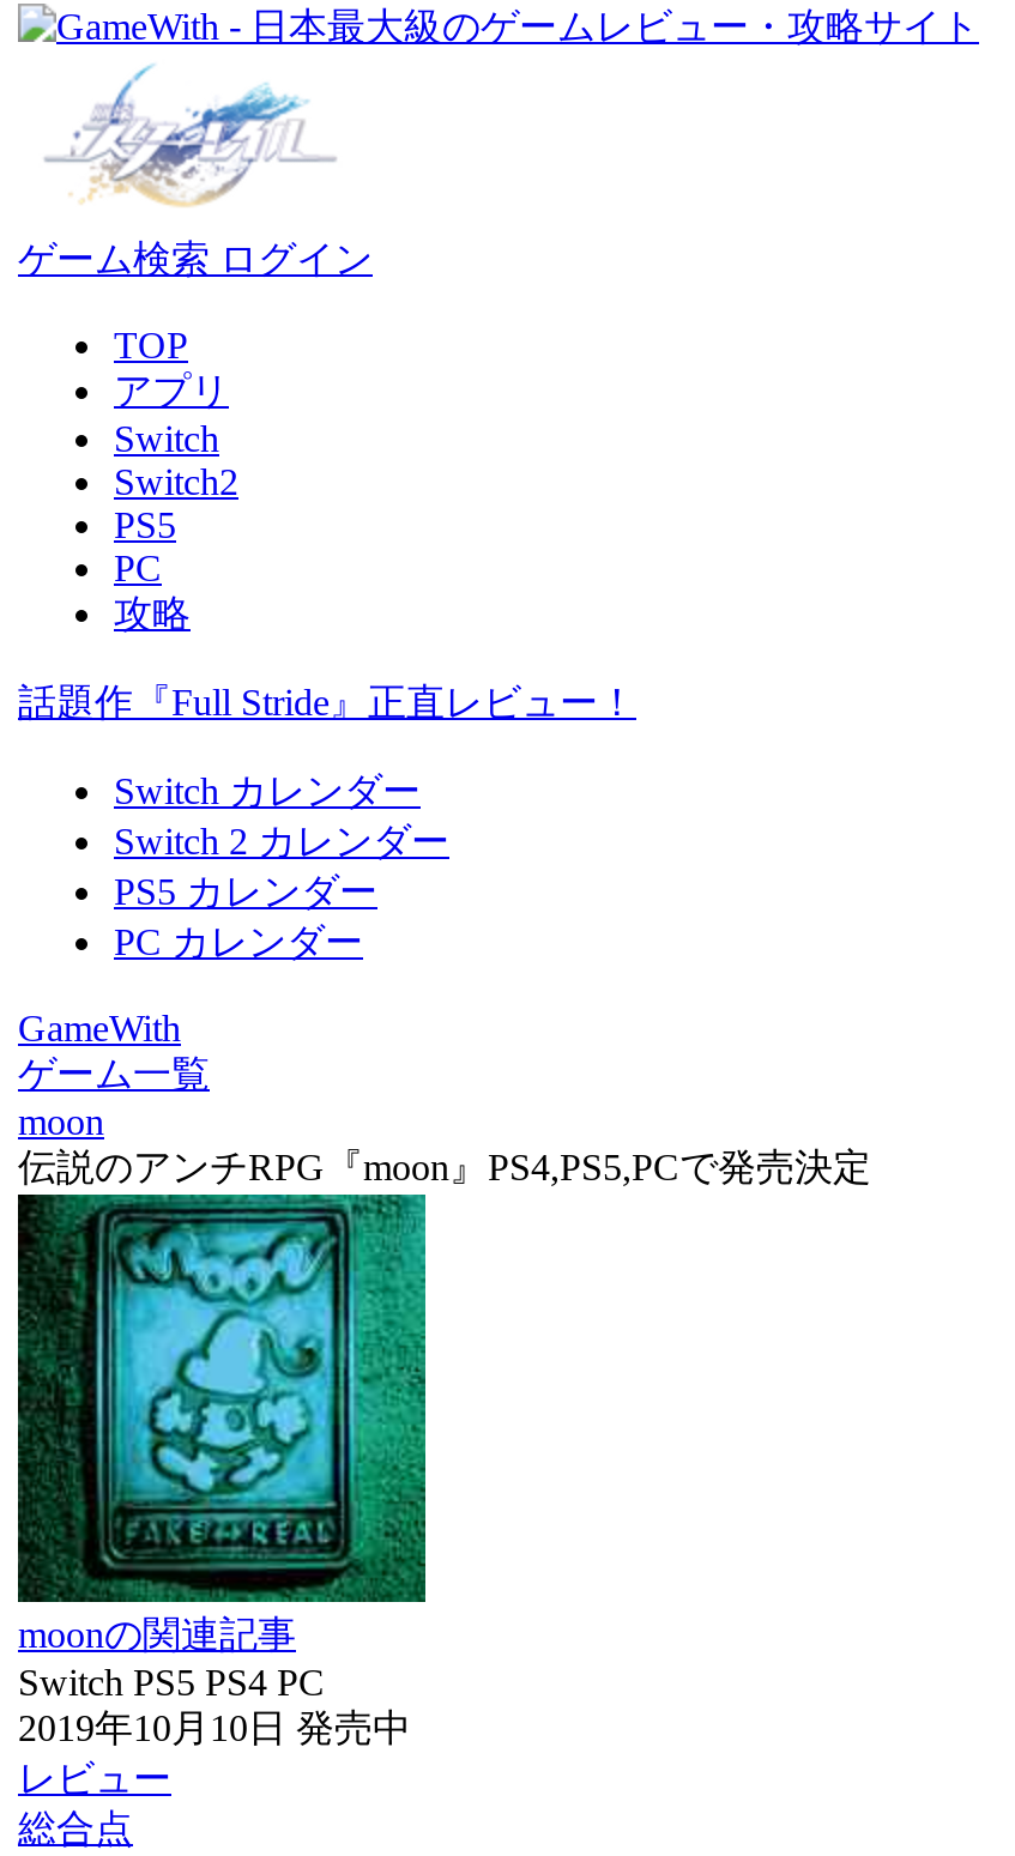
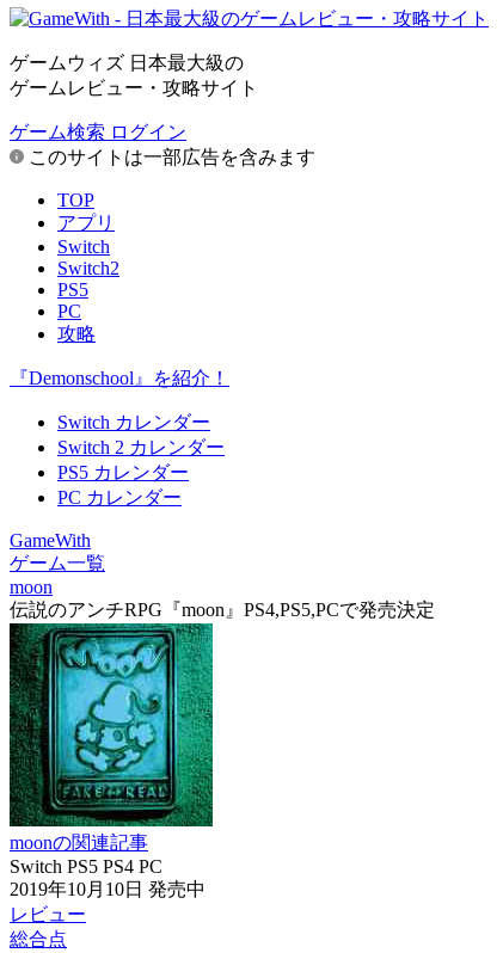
none -> [10,53,258,98] ゲームウィズ 日本最大級の | ゲームレビュー・攻略サイト
none -> [24,147,315,167] このサイトは一部広告を含みます
[18,682,636,723] 話題作『Full Stride』正直レビュー！ -> [10,368,229,388] 『Demonschool』を紹介！

